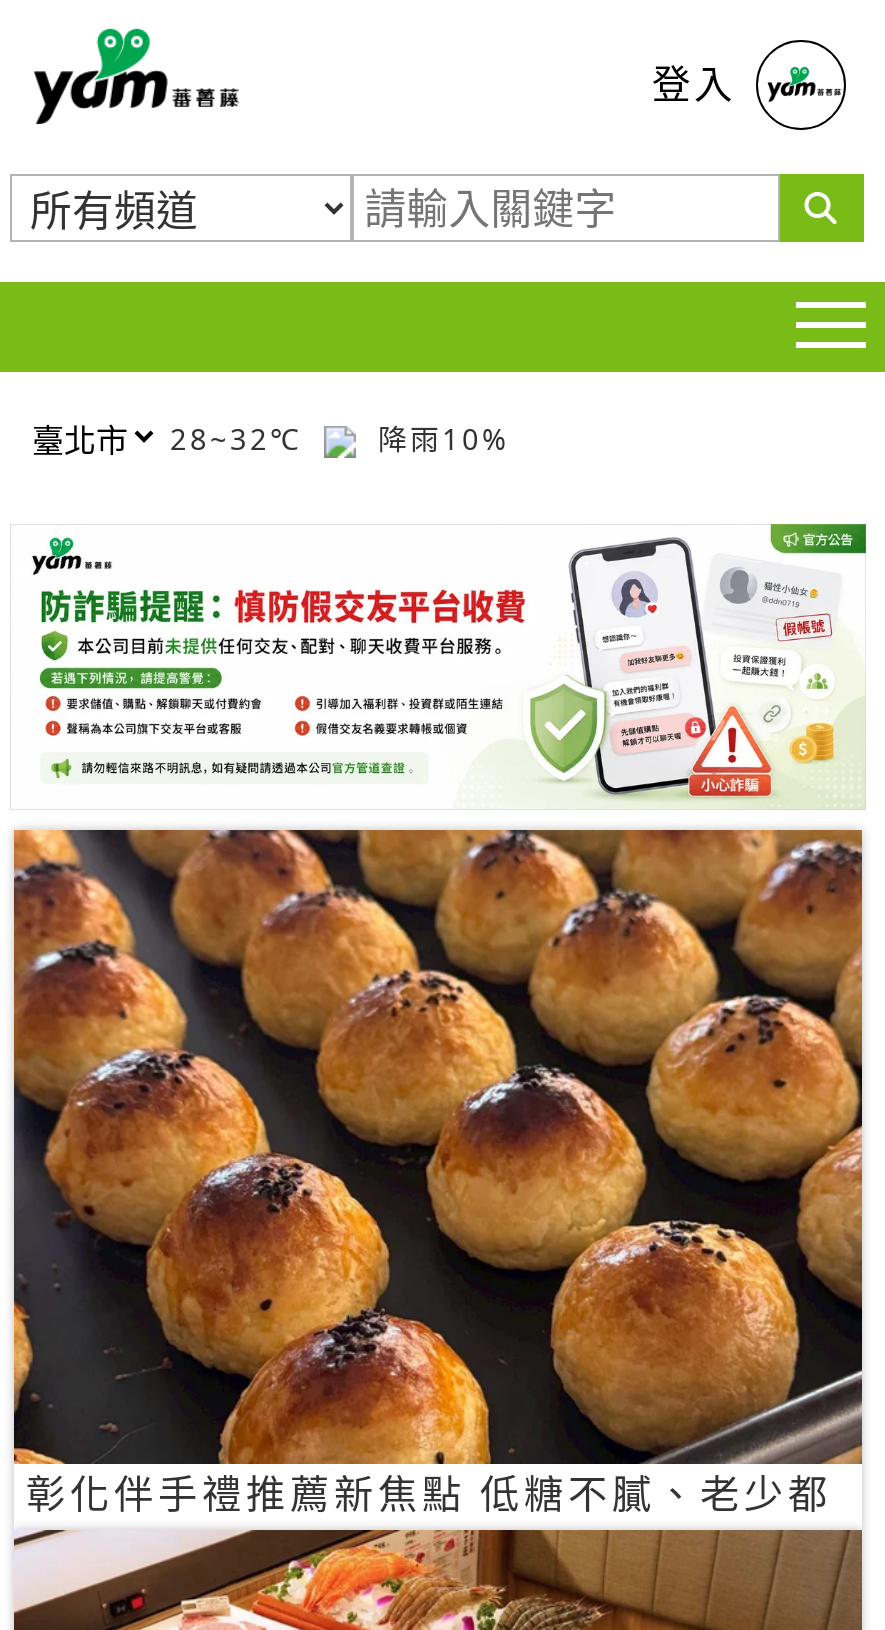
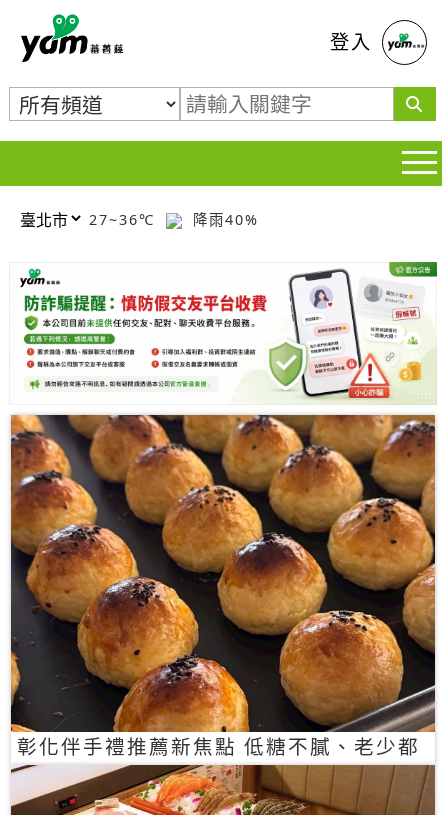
[170,419,314,457] 28~32℃ -> [89,209,161,228] 27~36℃
[366,419,510,457] 降雨10% -> [187,209,259,228] 降雨40%

